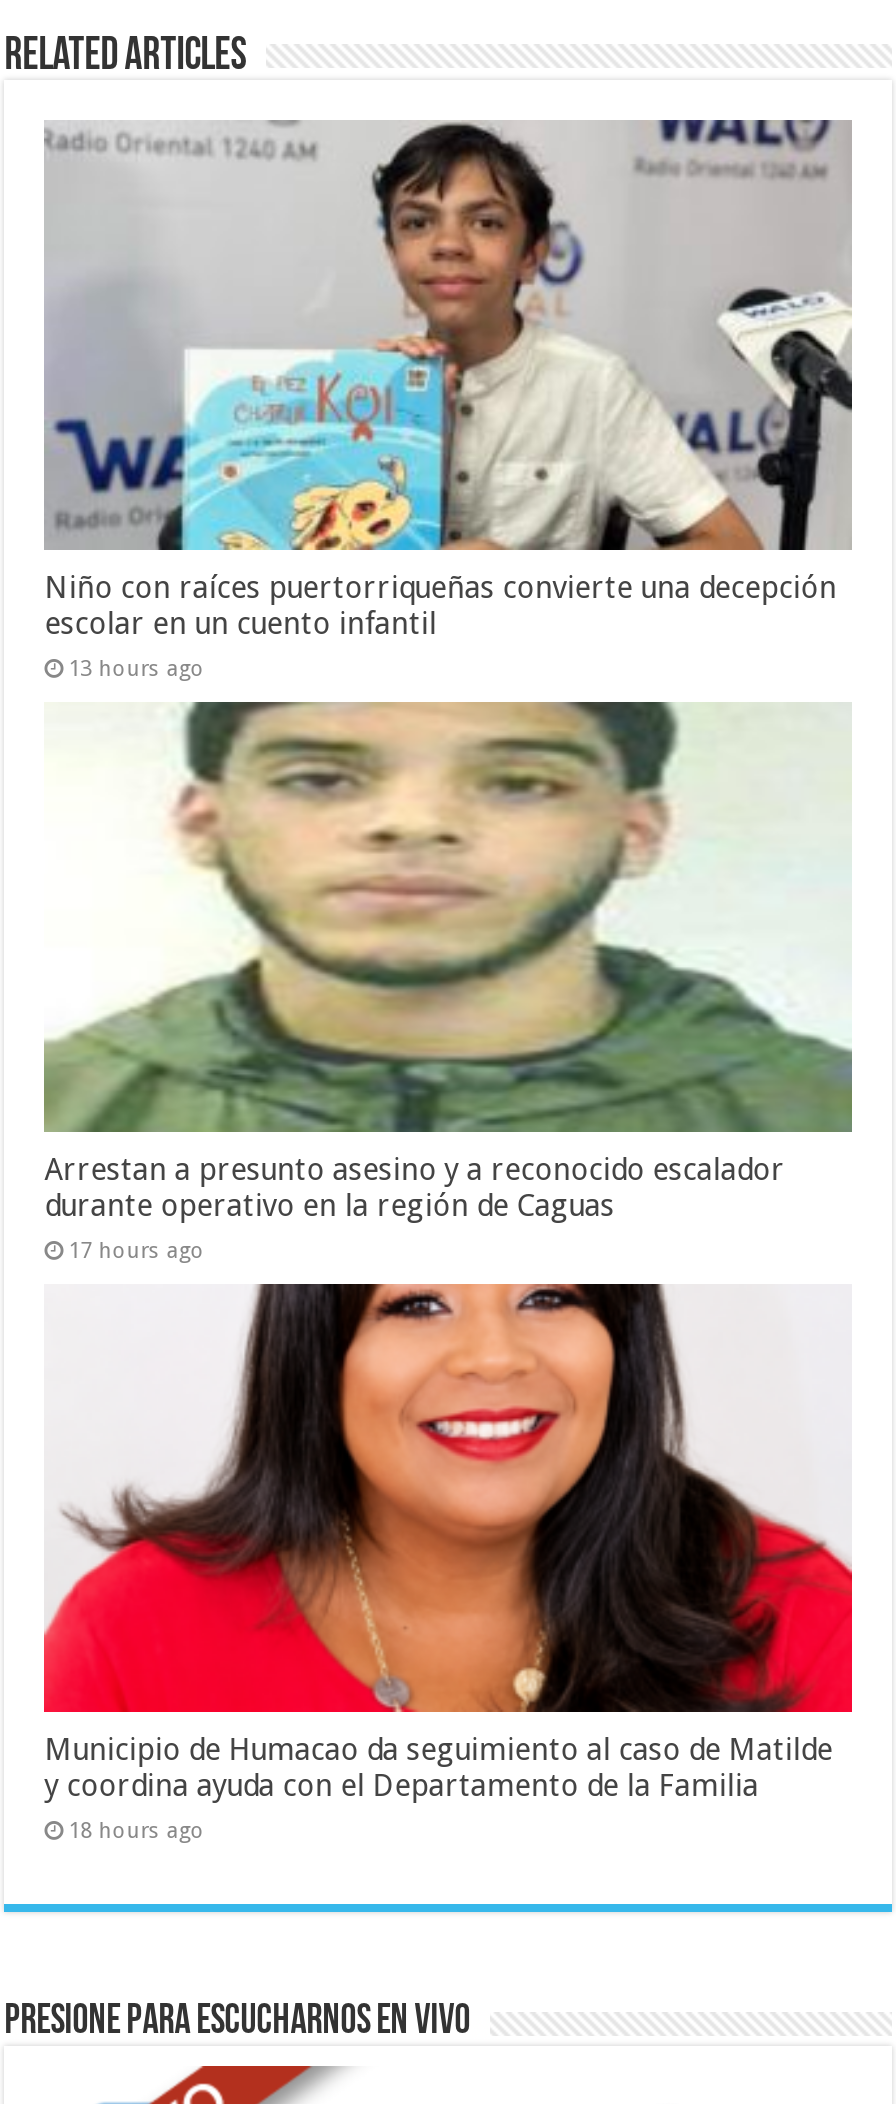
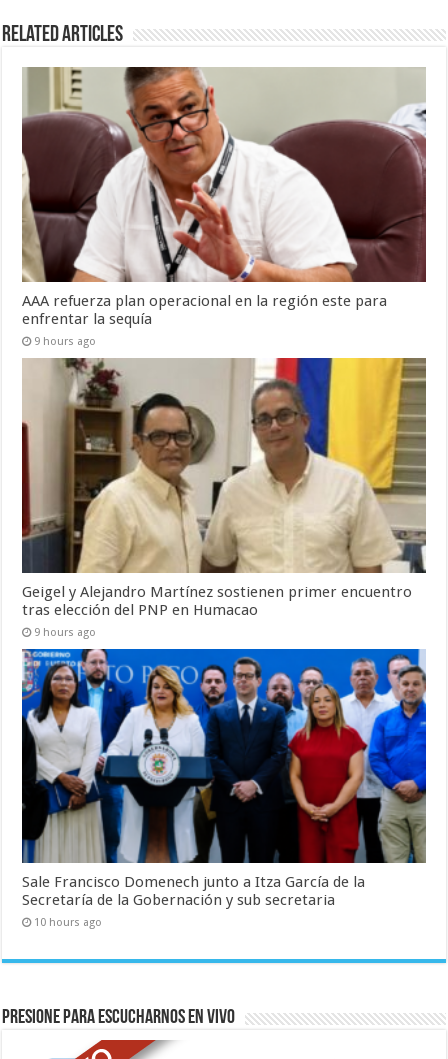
[44,120,852,682] [image] | Niño con raíces puertorriqueñas convierte una decepción | escolar en un cuento infantil | 13 hours ago -> [22,66,427,348] [image] | AAA refuerza plan operacional en la región este para | enfrentar la sequía | 9 hours ago
[42,700,854,1263] [image] | Arrestan a presunto asesino y a reconocido escalador | durante operativo en la región de Caguas | 17 hours ago -> [21,357,427,639] [image] | Geigel y Alejandro Martínez sostienen primer encuentro | tras elección del PNP en Humacao | 9 hours ago
[42,1282,854,1845] [image] | Municipio de Humacao da seguimiento al caso de Matilde | y coordina ayuda con el Departamento de la Familia | 18 hours ago -> [21,648,427,929] [image] | Sale Francisco Domenech junto a Itza García de la | Secretaría de la Gobernación y sub secretaria | 10 hours ago

